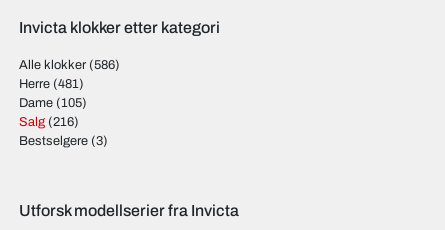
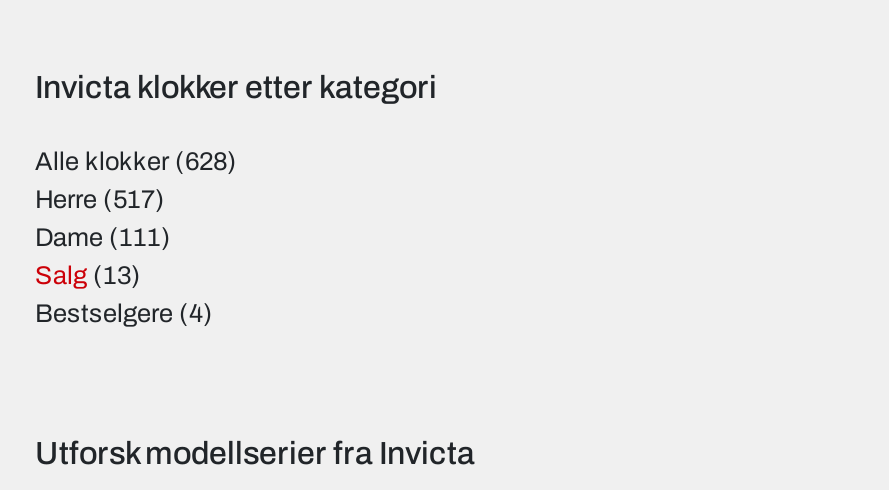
[19,58,120,72] Alle klokker (586) -> [35,148,237,176] Alle klokker (628)
[19,77,84,91] Herre (481) -> [35,186,165,214] Herre (517)
[19,96,87,110] Dame (105) -> [35,224,171,252] Dame (111)
[19,115,79,129] Salg (216) -> [35,262,141,290] Salg (13)
[19,134,108,148] Bestselgere (3) -> [35,300,213,328] Bestselgere (4)

